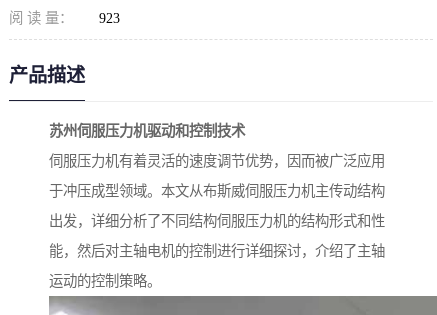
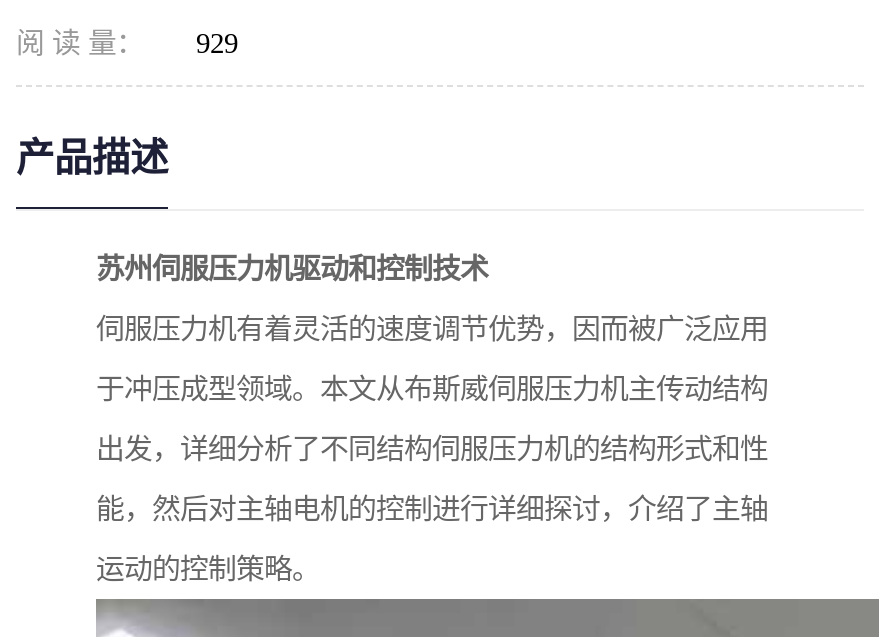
[9,10,120,26] 阅 读 量： 923 -> [16,27,238,59] 阅 读 量： 929

